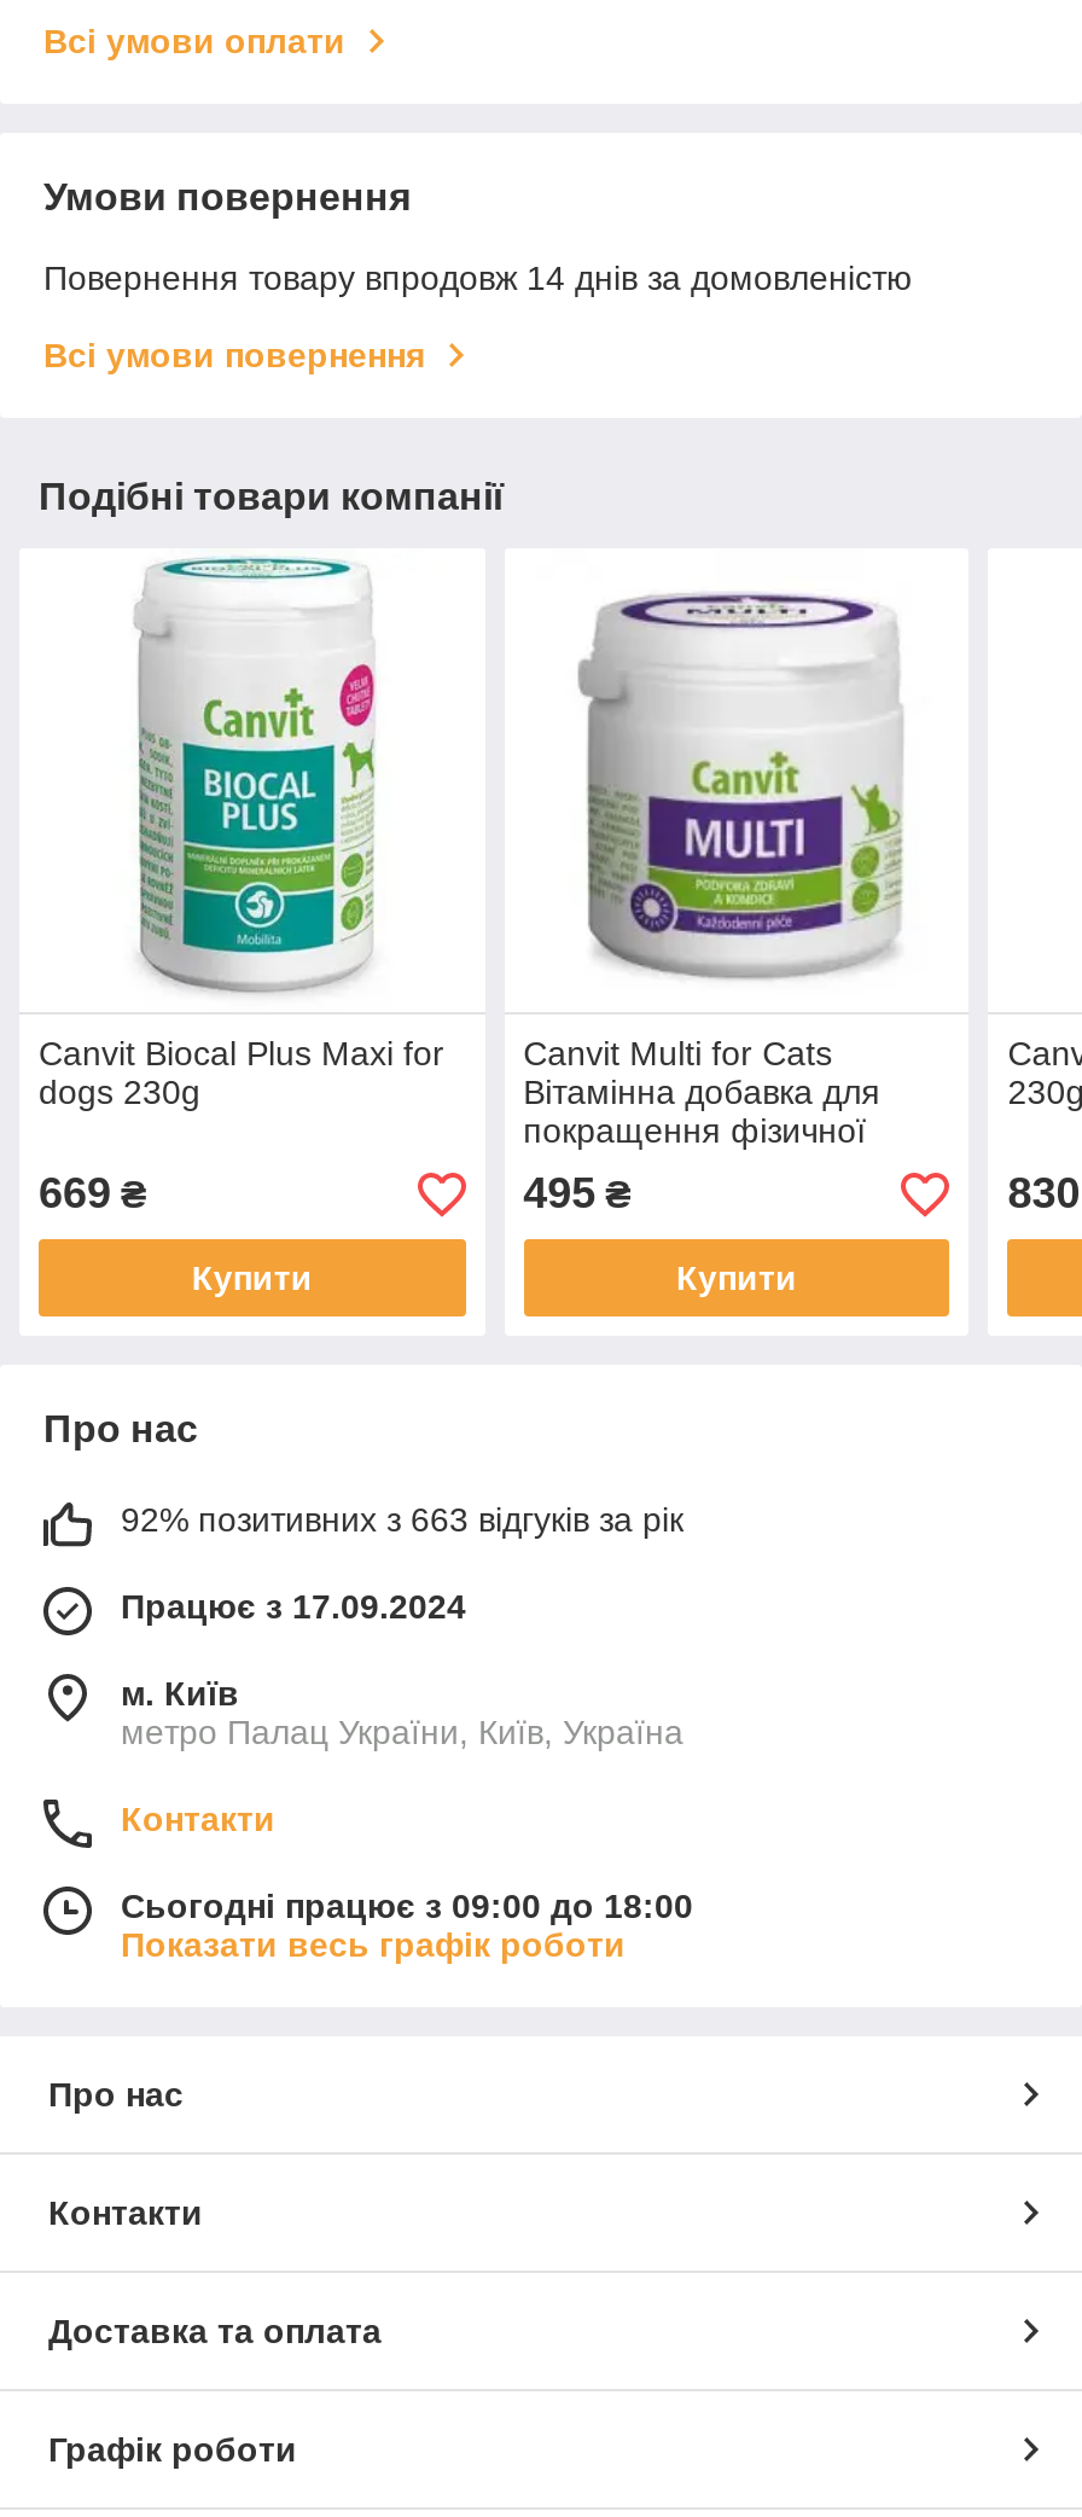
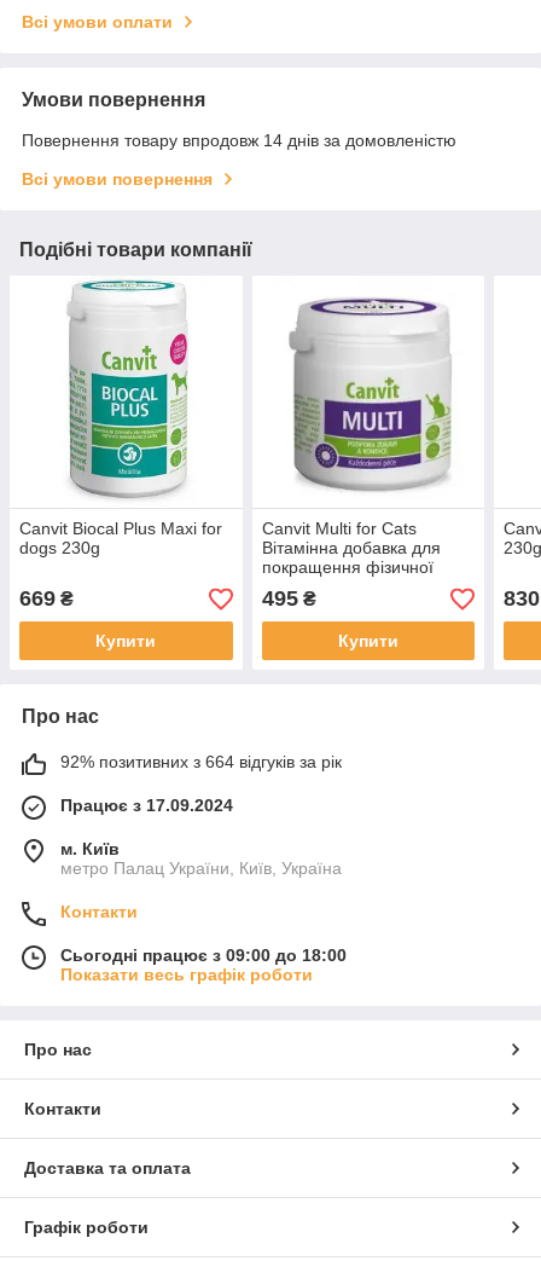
[121,1501,683,1540] 92% позитивних з 663 відгуків за рік -> [60,752,342,772] 92% позитивних з 664 відгуків за рік

